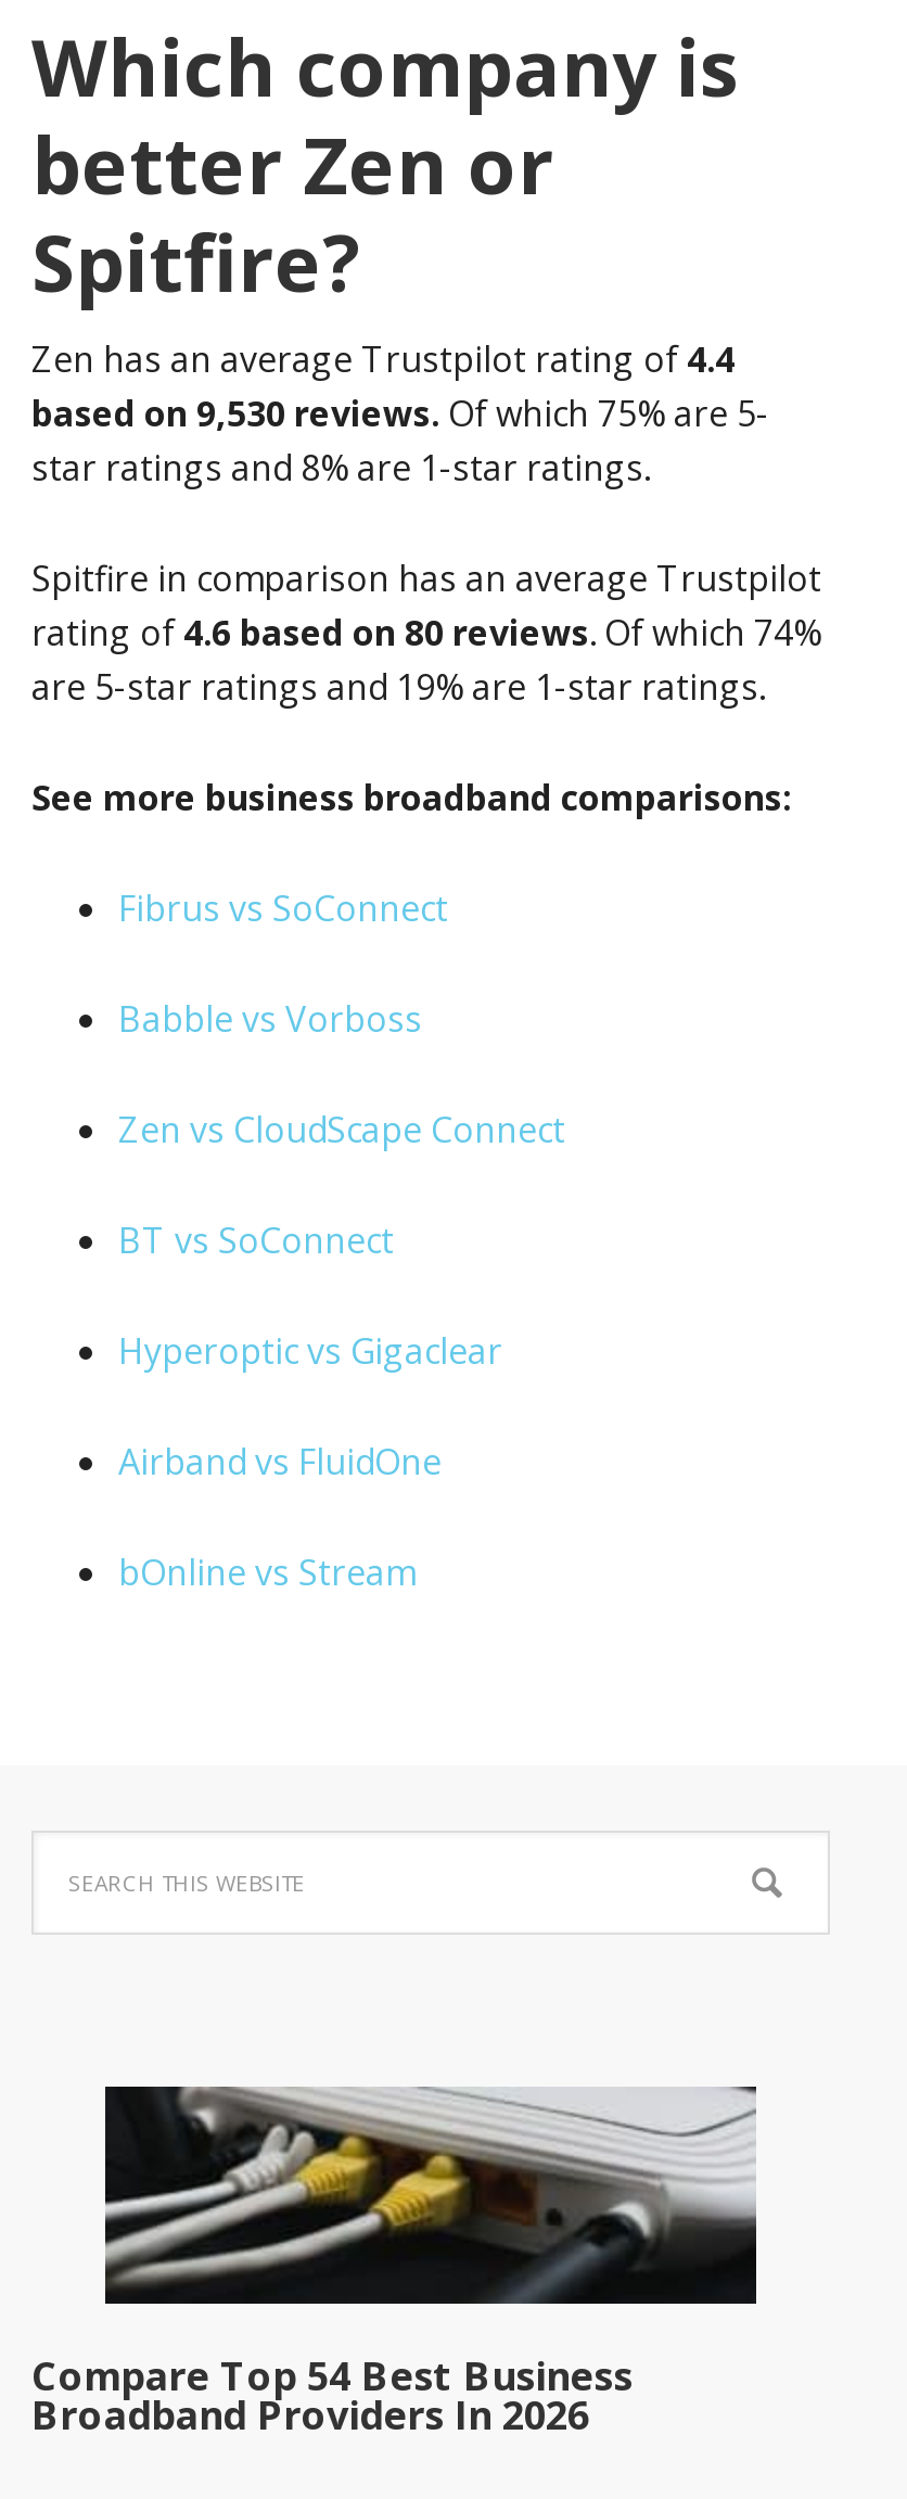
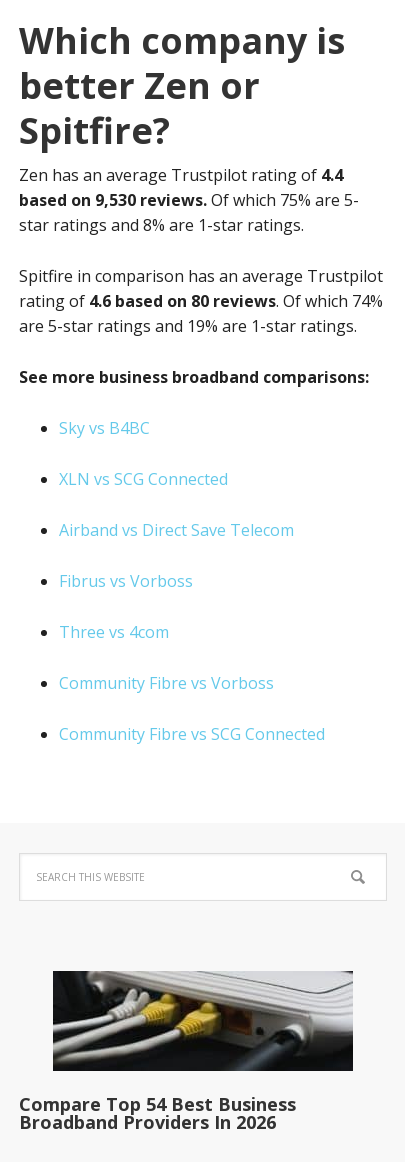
[118,884,448,932] Fibrus vs SoConnect -> [59,417,150,439] Sky vs B4BC
[118,995,422,1043] Babble vs Vorboss -> [59,468,228,490] XLN vs SCG Connected
[118,1106,565,1153] Zen vs CloudScape Connect -> [59,519,294,541] Airband vs Direct Save Telecom
[118,1216,394,1264] BT vs SoConnect -> [59,570,193,592] Fibrus vs Vorboss
[118,1327,502,1375] Hyperoptic vs Gigaclear -> [59,621,169,643] Three vs 4com
[118,1438,442,1486] Airband vs FluidOne -> [59,672,274,694] Community Fibre vs Vorboss
[118,1548,416,1596] bOnline vs Stream -> [59,723,325,745] Community Fibre vs SCG Connected

